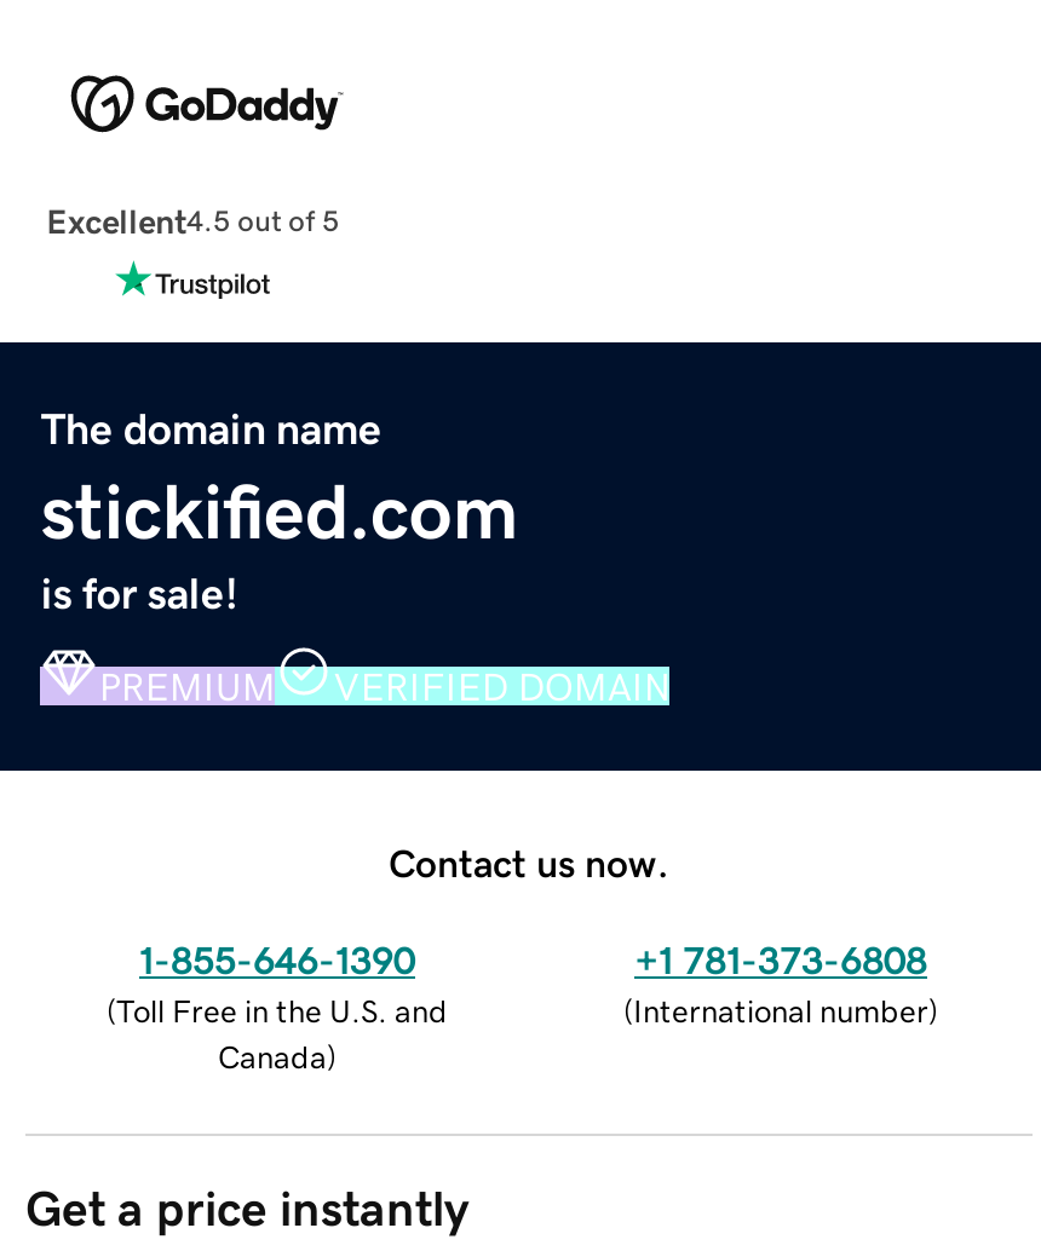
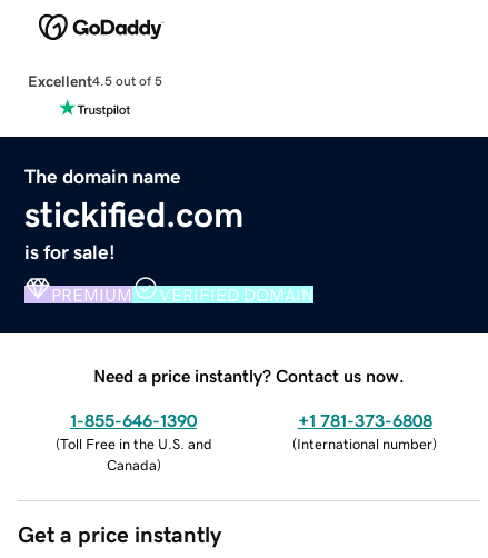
[389,842,669,881] Contact us now. -> [93,366,405,384] Need a price instantly? Contact us now.

